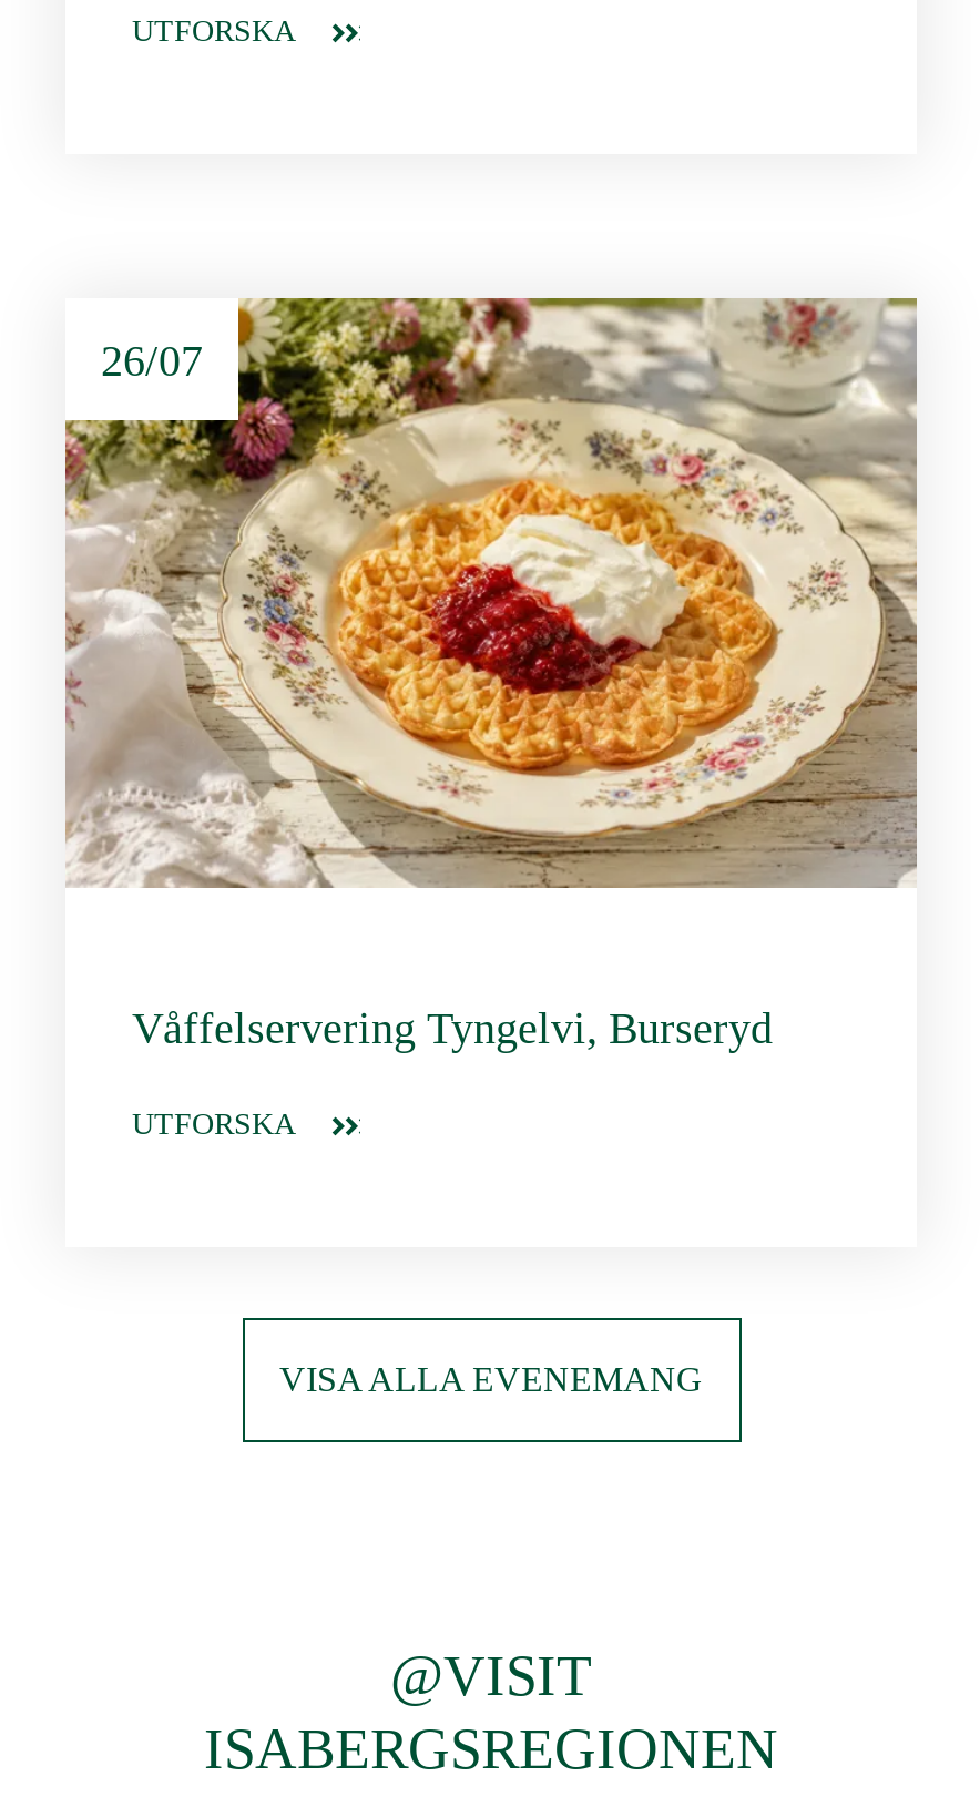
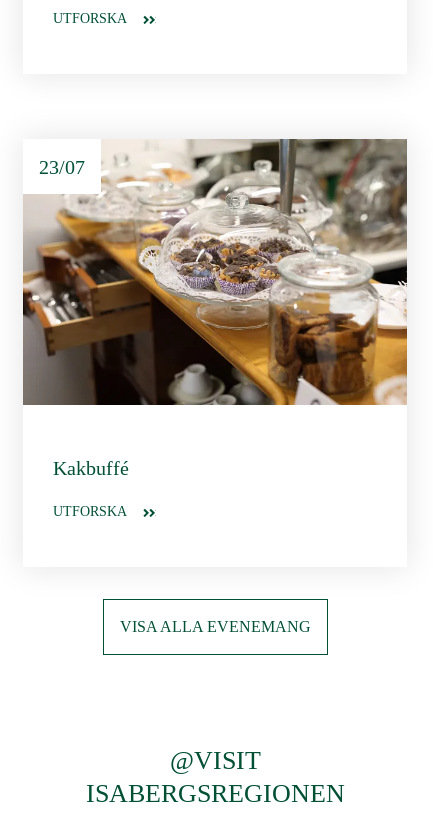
[65,296,919,890] [image] | 26/07 -> [22,139,408,406] [image] | 23/07
[132,1002,773,1051] Våffelservering Tyngelvi, Burseryd -> [53,457,129,479] Kakbuffé

